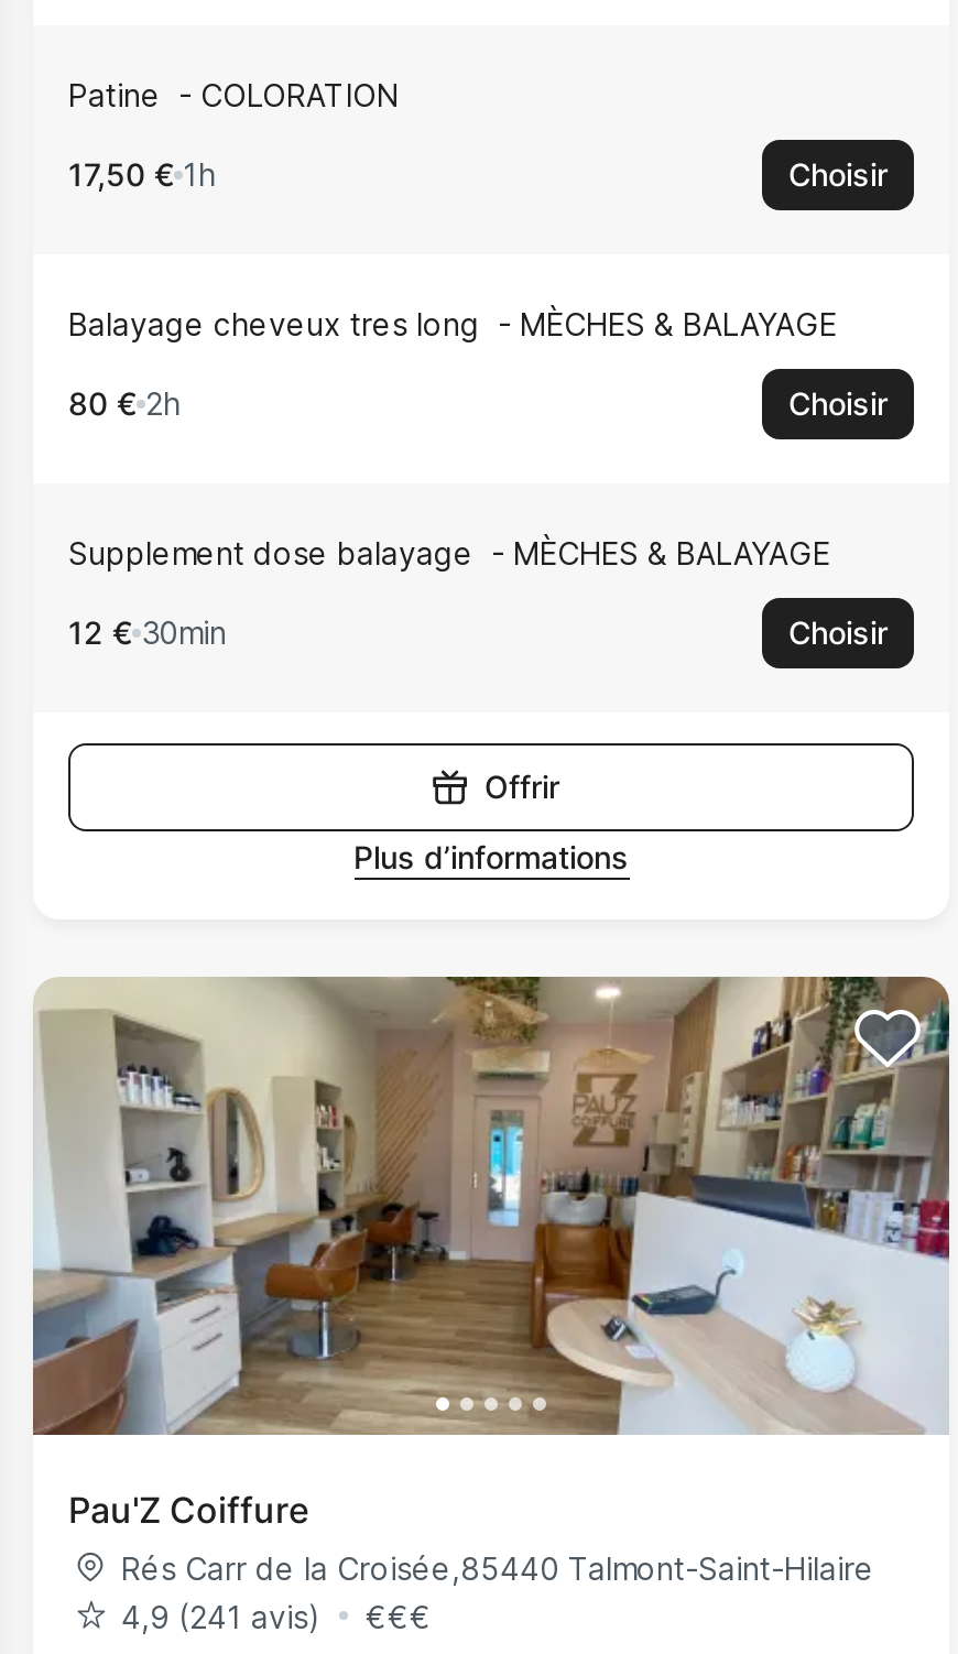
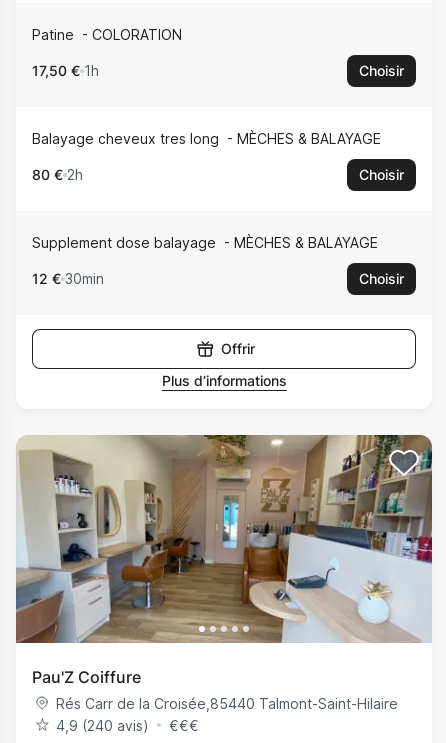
[121,1597,322,1634] 4,9 (241 avis) -> [56,716,149,733] 4,9 (240 avis)

